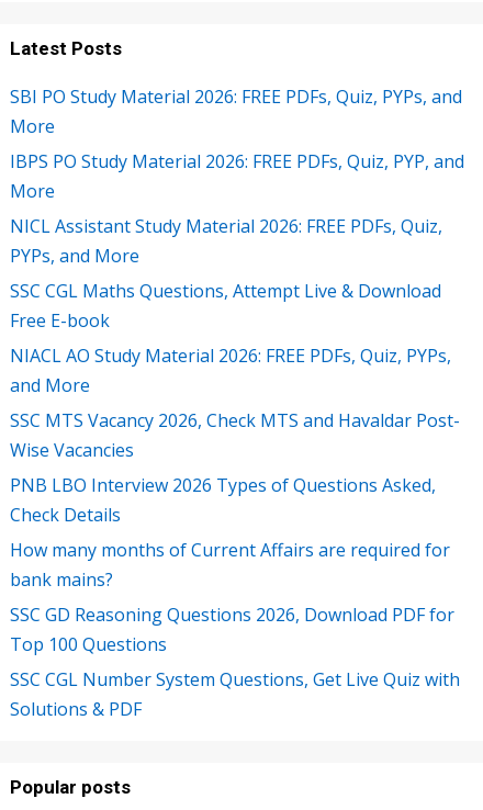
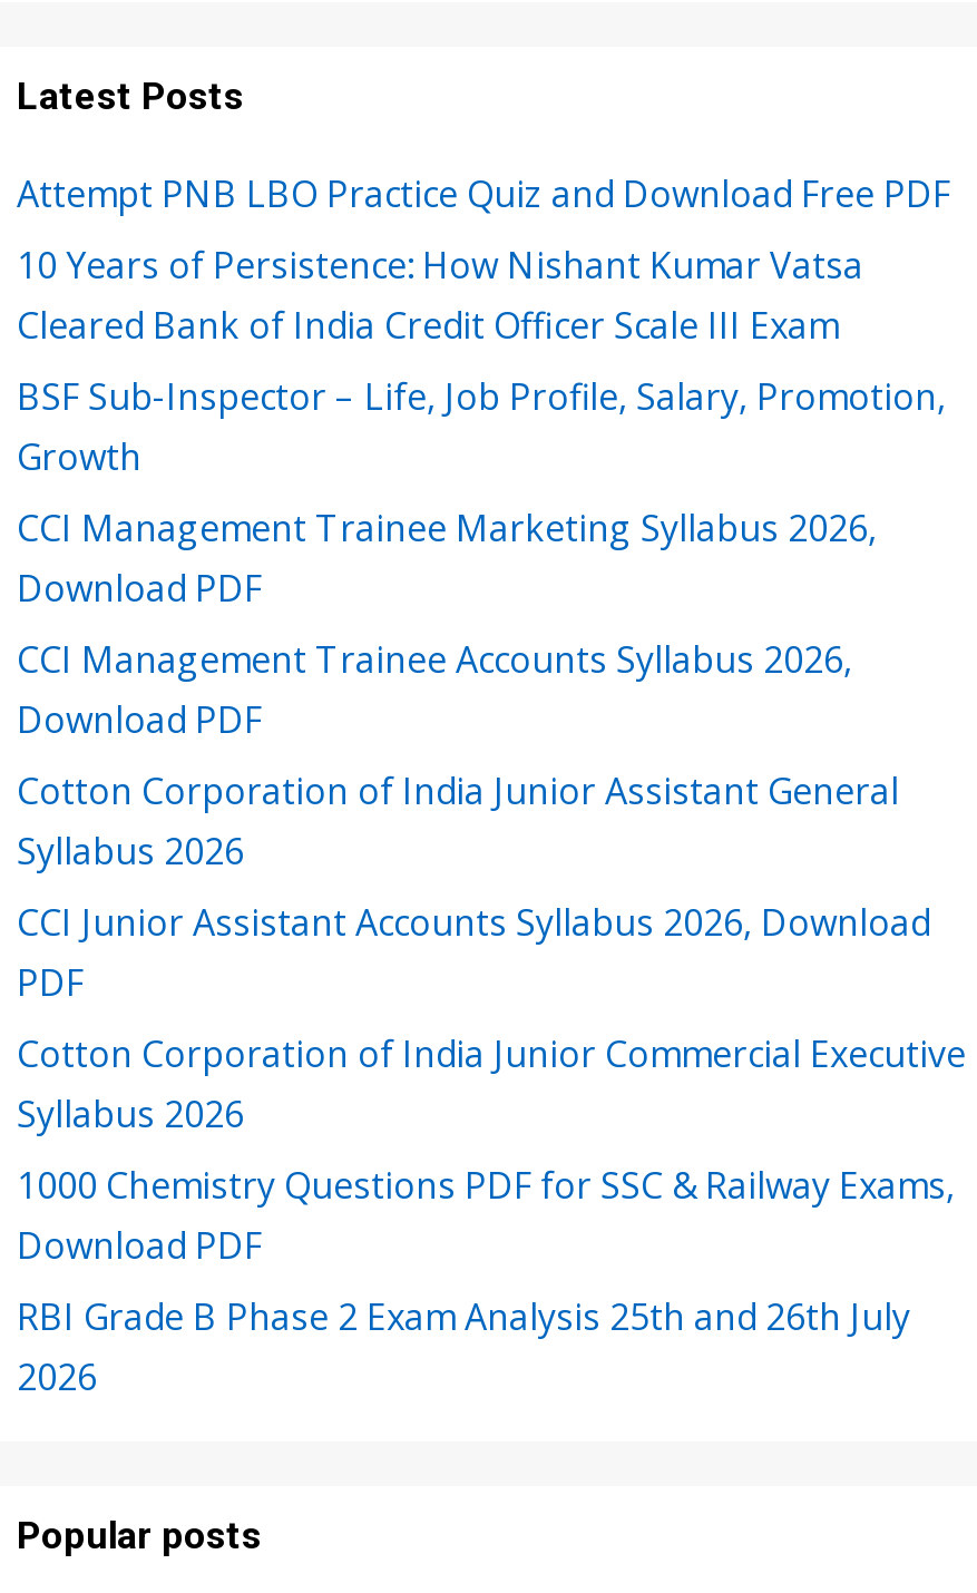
[10,84,462,138] SBI PO Study Material 2026: FREE PDFs, Quiz, PYPs, and | More -> [17,169,950,218] Attempt PNB LBO Practice Quiz and Download Free PDF
[10,149,464,203] IBPS PO Study Material 2026: FREE PDFs, Quiz, PYP, and | More -> [17,240,863,350] 10 Years of Persistence: How Nishant Kumar Vatsa | Cleared Bank of India Credit Officer Scale III Exam
[10,214,442,268] NICL Assistant Study Material 2026: FREE PDFs, Quiz, | PYPs, and More -> [17,372,946,481] BSF Sub-Inspector – Life, Job Profile, Salary, Promotion, | Growth
[10,279,441,332] SSC CGL Maths Questions, Attempt Live & Download | Free E-book -> [17,503,877,612] CCI Management Trainee Marketing Syllabus 2026, | Download PDF
[10,343,451,397] NIACL AO Study Material 2026: FREE PDFs, Quiz, PYPs, | and More -> [17,635,852,744] CCI Management Trainee Accounts Syllabus 2026, | Download PDF
[10,408,460,462] SSC MTS Vacancy 2026, Check MTS and Havaldar Post- | Wise Vacancies -> [17,766,899,875] Cotton Corporation of India Junior Assistant General | Syllabus 2026
[10,473,436,527] PNB LBO Interview 2026 Types of Questions Asked, | Check Details -> [17,898,930,1007] CCI Junior Assistant Accounts Syllabus 2026, Download | PDF
[10,538,450,591] How many months of Current Affairs are required for | bank mains? -> [17,1029,966,1138] Cotton Corporation of India Junior Commercial Executive | Syllabus 2026
[10,602,454,656] SSC GD Reasoning Questions 2026, Download PDF for | Top 100 Questions -> [17,1161,955,1270] 1000 Chemistry Questions PDF for SSC & Railway Exams, | Download PDF
[10,667,460,721] SSC CGL Number System Questions, Get Live Quiz with | Solutions & PDF -> [17,1292,910,1401] RBI Grade B Phase 2 Exam Analysis 25th and 26th July | 2026

